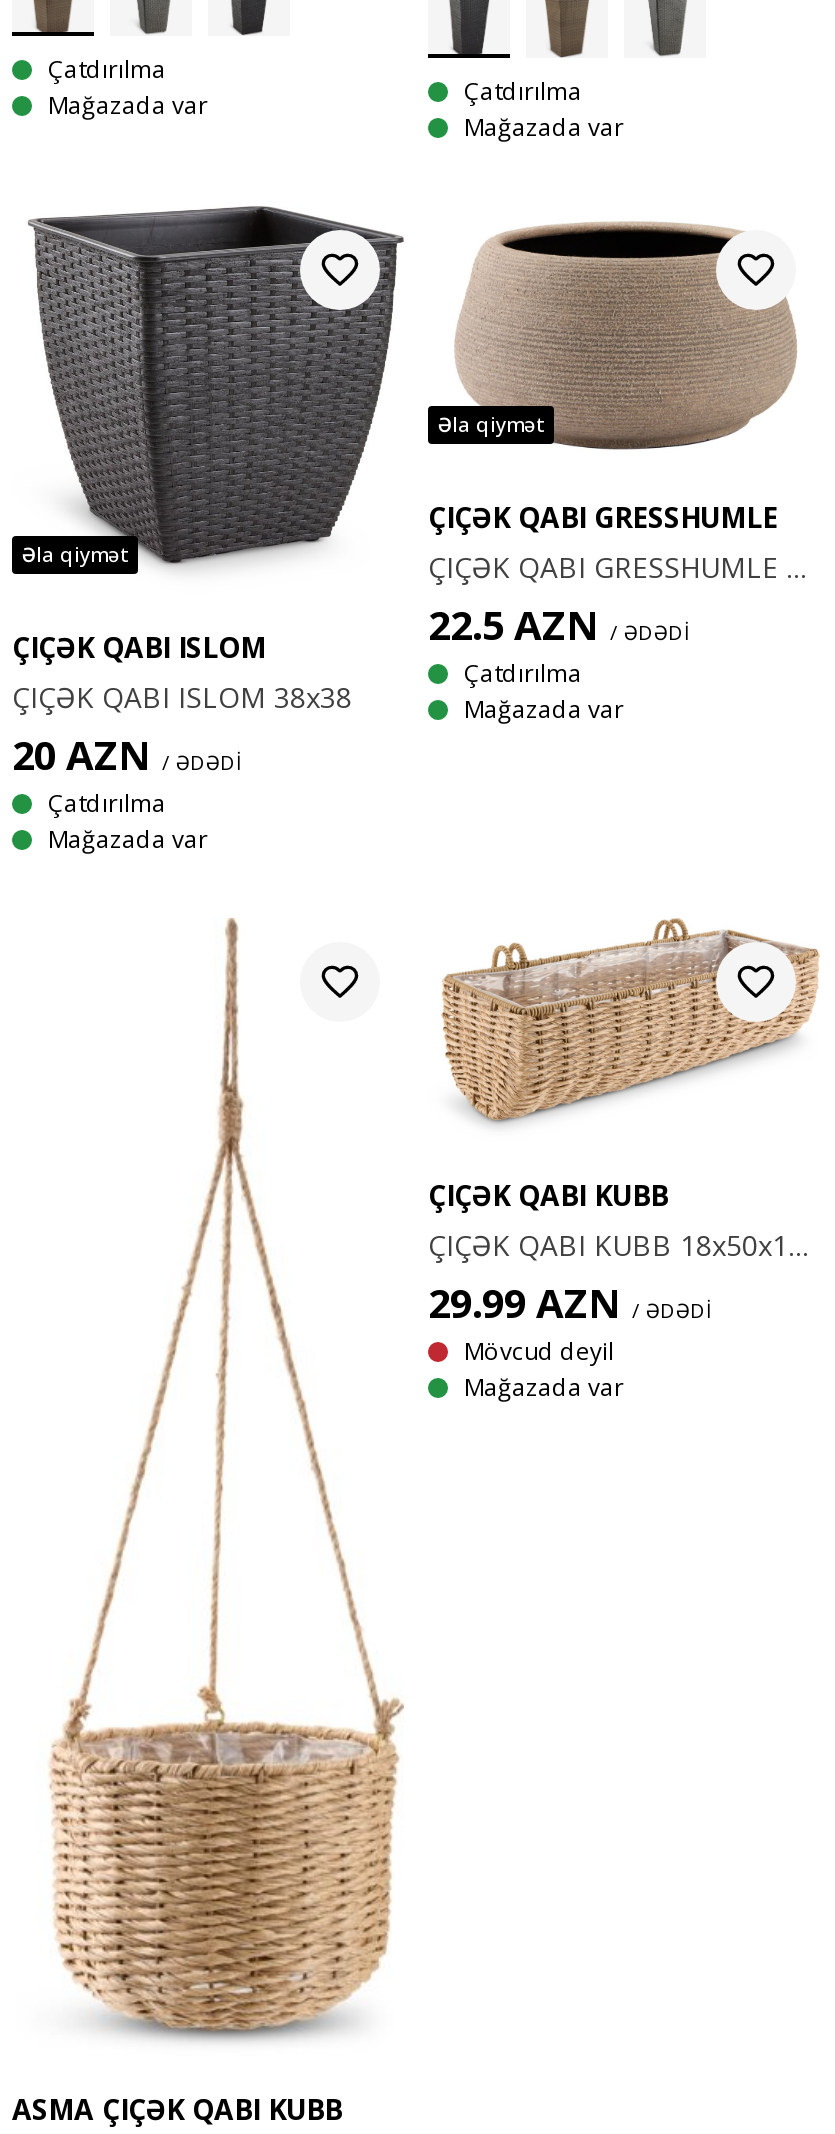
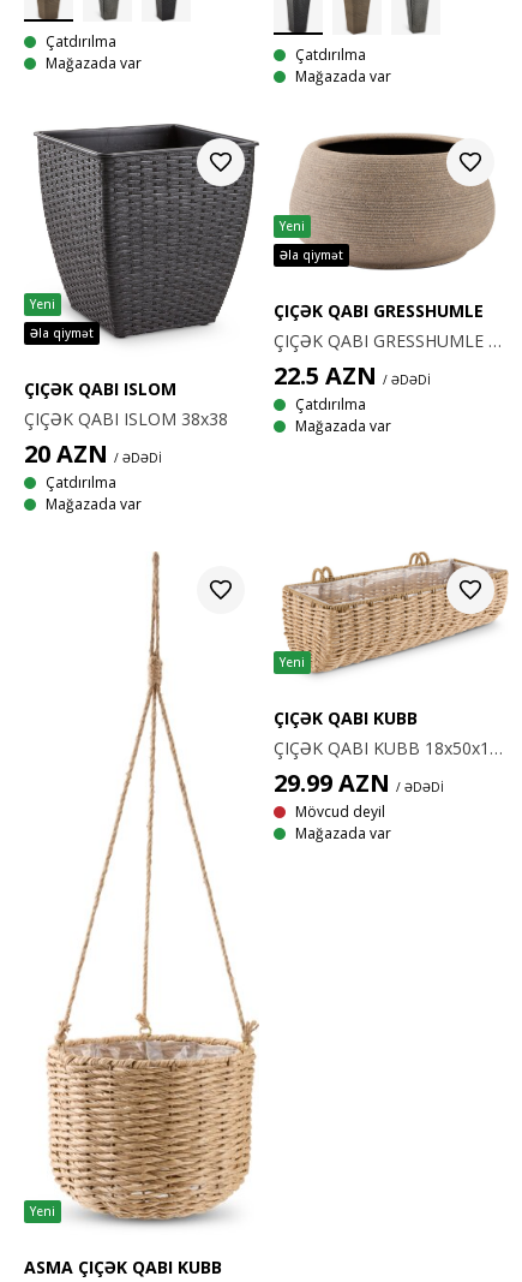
none -> [280,218,305,235] Yeni
none -> [30,295,55,312] Yeni
none -> [280,654,305,670] Yeni
none -> [30,1202,55,1219] Yeni

